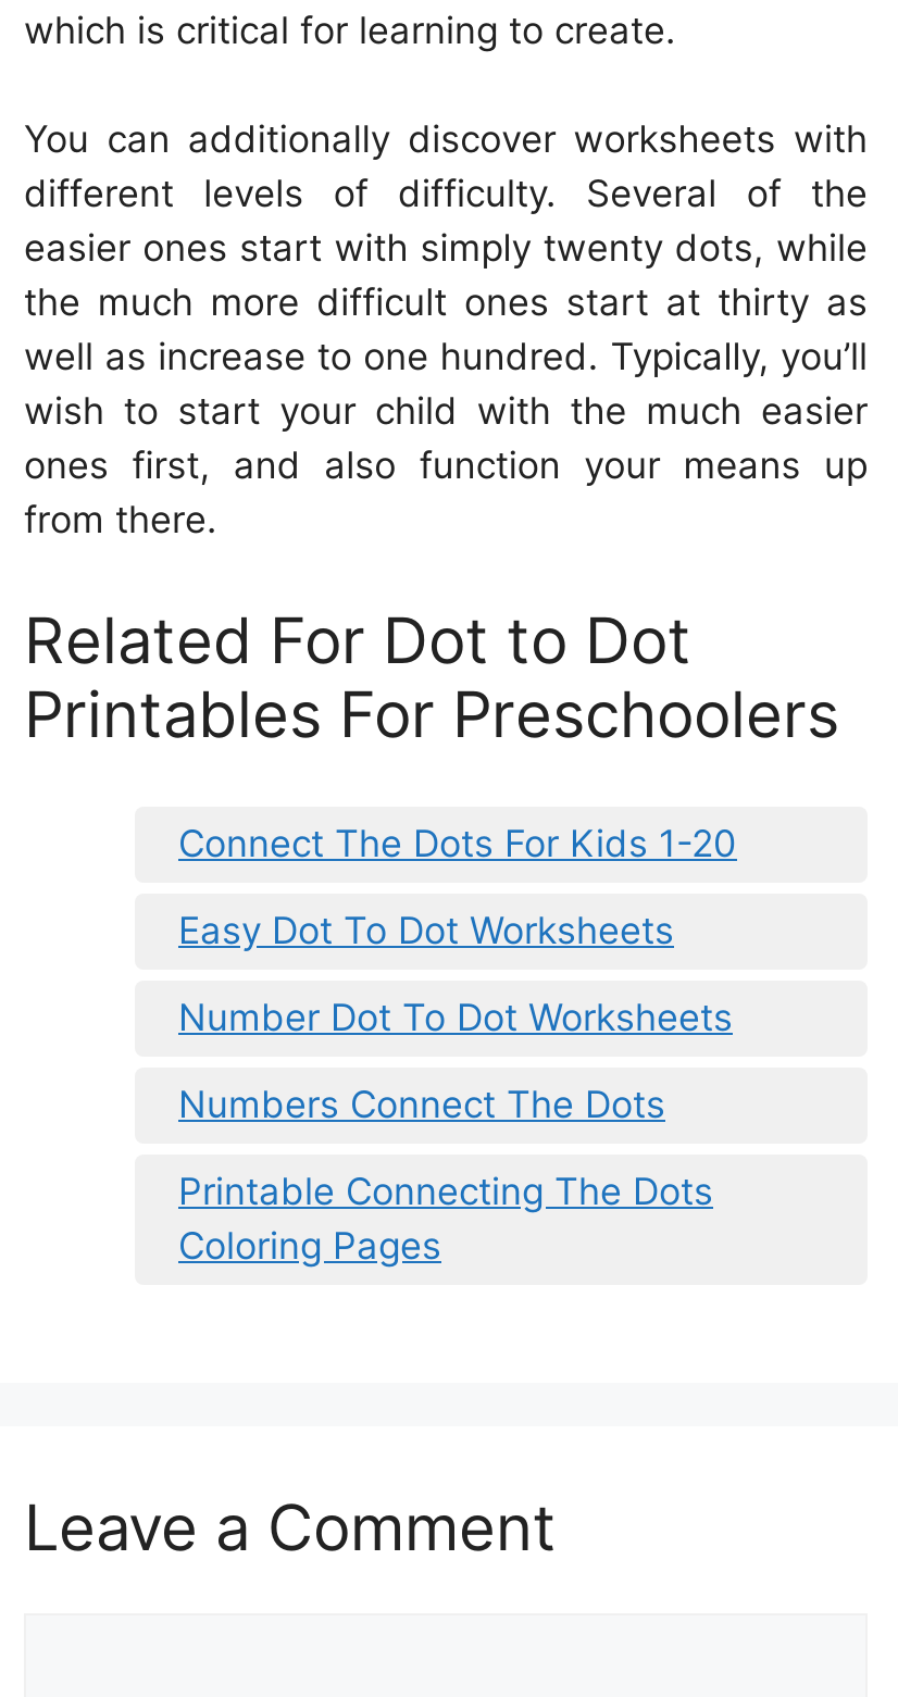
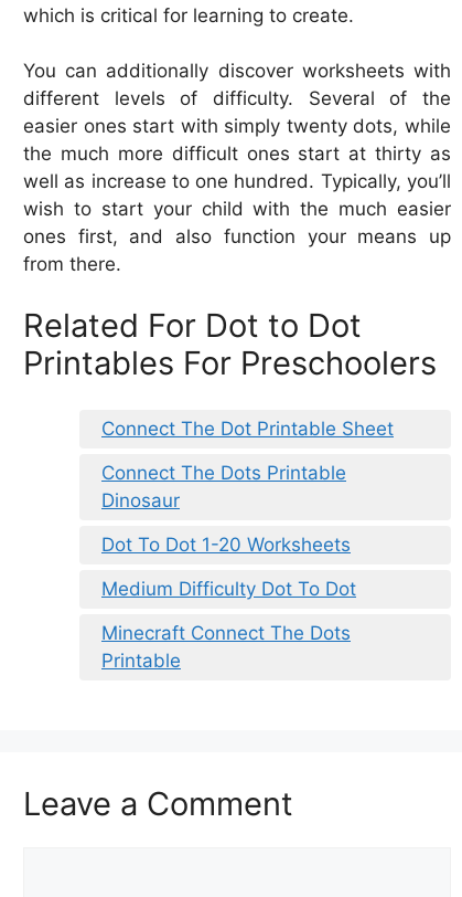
[178,822,737,866] Connect The Dots For Kids 1-20 -> [101,418,394,440] Connect The Dot Printable Sheet
[178,909,674,953] Easy Dot To Dot Worksheets -> [101,462,346,512] Connect The Dots Printable | Dinosaur
[178,996,733,1040] Number Dot To Dot Worksheets -> [101,534,351,556] Dot To Dot 1-20 Worksheets
[178,1083,665,1126] Numbers Connect The Dots -> [101,578,356,600] Medium Difficulty Dot To Dot
[178,1170,713,1268] Printable Connecting The Dots | Coloring Pages -> [101,622,351,672] Minecraft Connect The Dots | Printable

